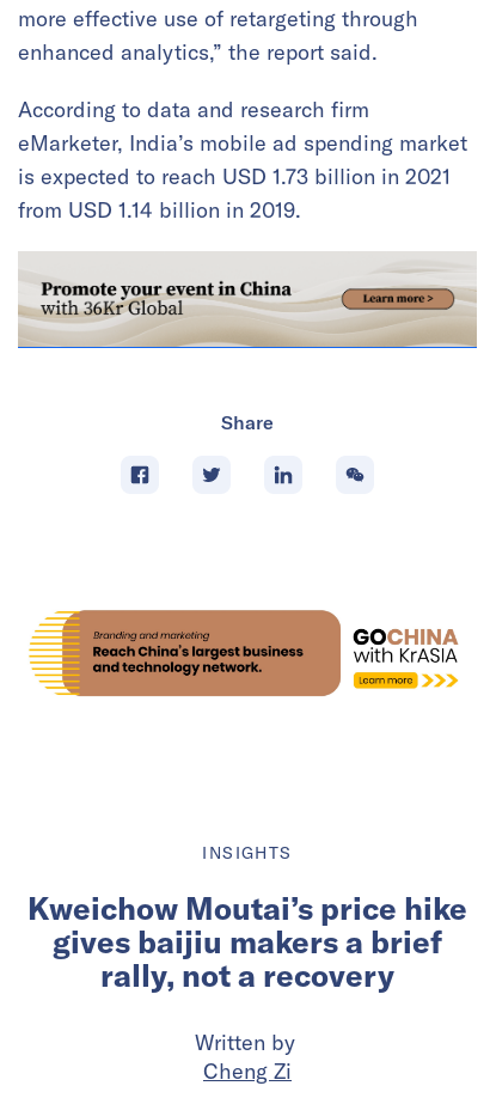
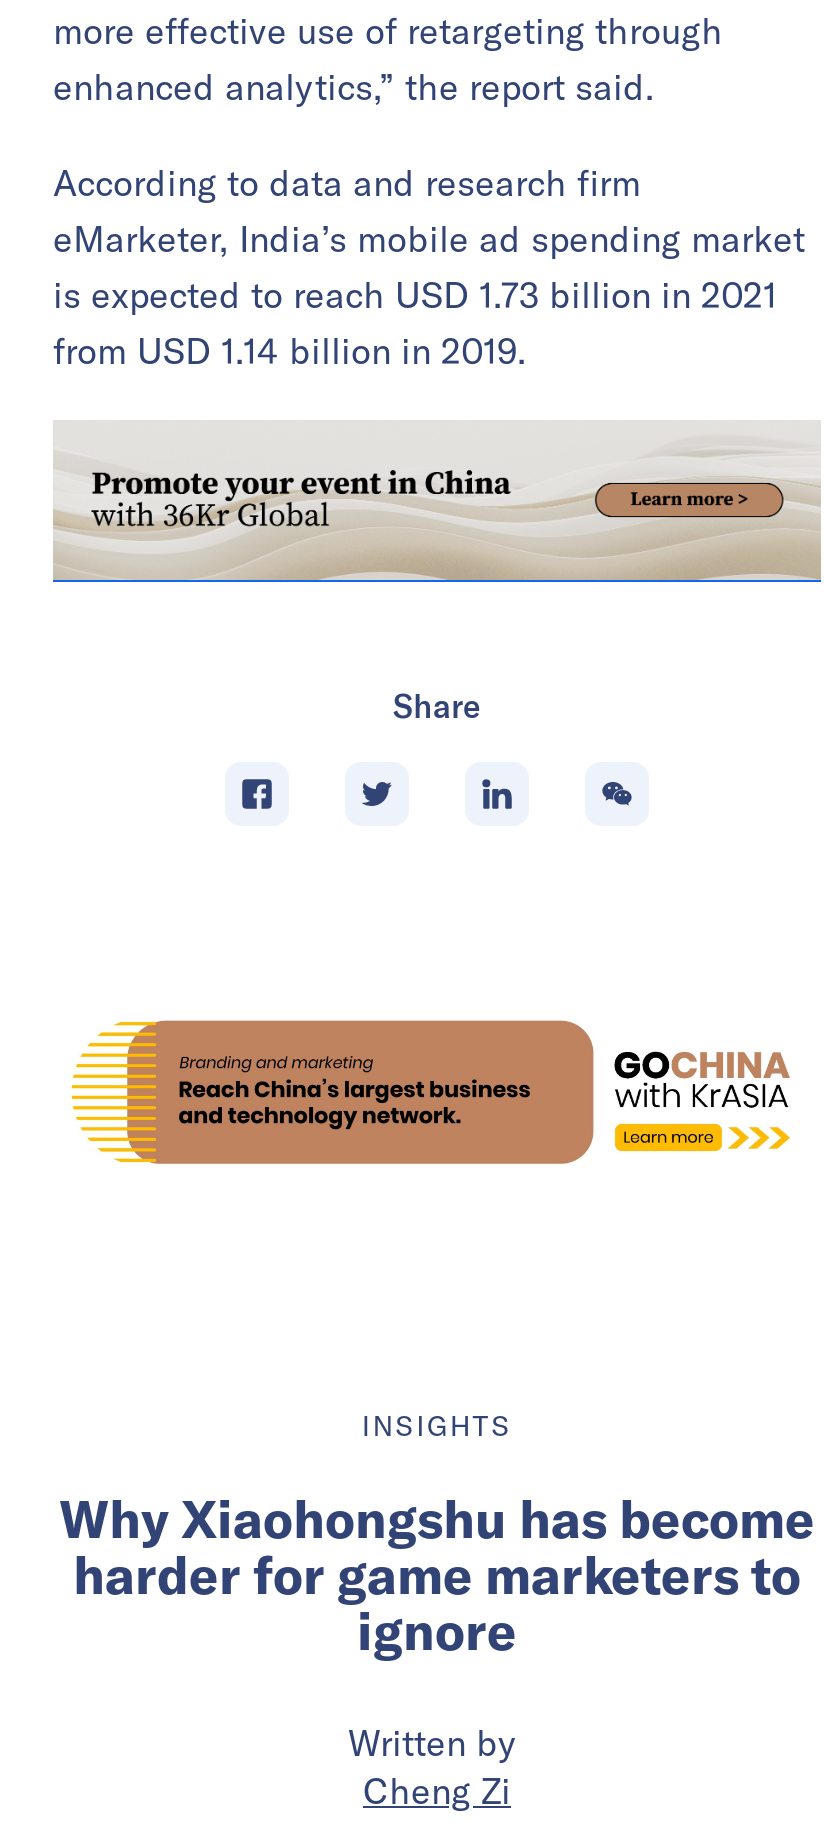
[27,889,467,995] Kweichow Moutai’s price hike | gives baijiu makers a brief | rally, not a recovery -> [59,1487,815,1665] Why Xiaohongshu has become | harder for game marketers to | ignore

